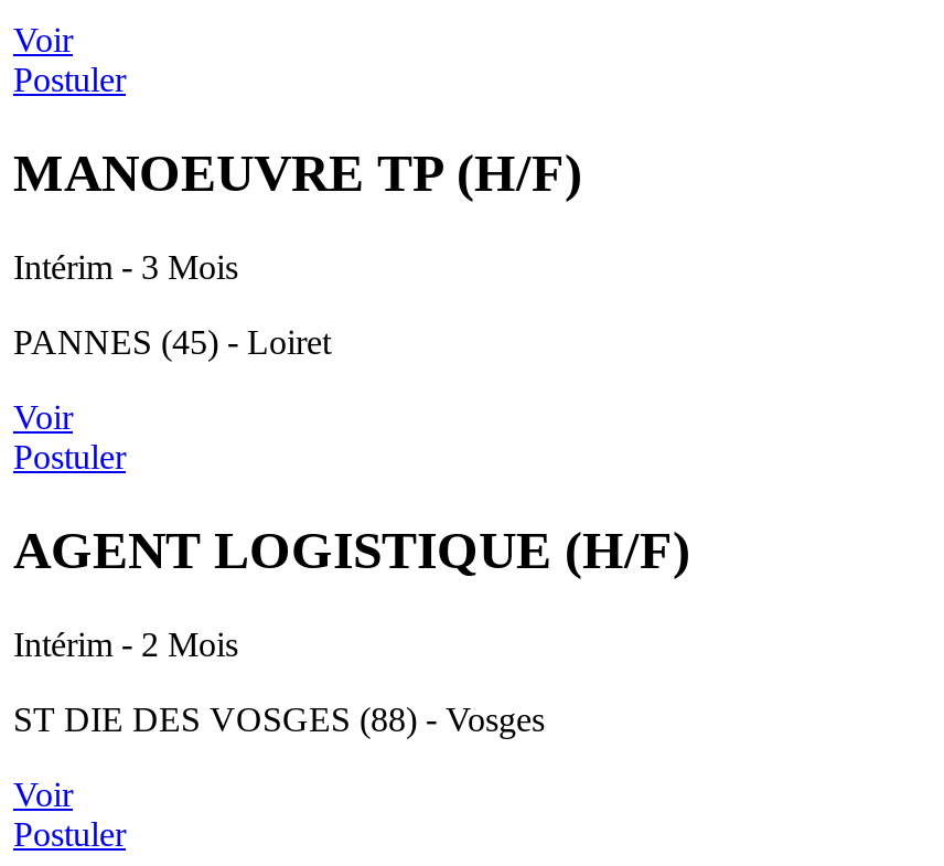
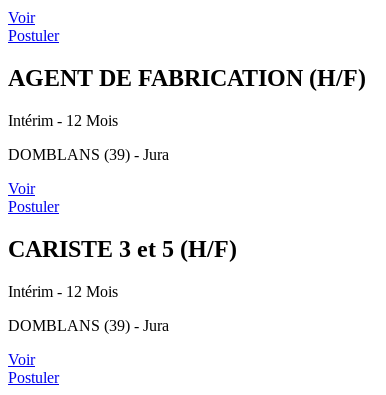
[13,145,582,202] MANOEUVRE TP (H/F) -> [8,65,366,91] AGENT DE FABRICATION (H/F)
[13,248,238,286] Intérim - 3 Mois -> [8,112,118,129] Intérim - 12 Mois
[13,323,331,361] PANNES (45) - Loiret -> [8,146,169,163] DOMBLANS (39) - Jura
[13,522,690,579] AGENT LOGISTIQUE (H/F) -> [8,236,237,262] CARISTE 3 et 5 (H/F)
[13,625,238,663] Intérim - 2 Mois -> [8,283,118,300] Intérim - 12 Mois
[13,700,545,738] ST DIE DES VOSGES (88) - Vosges -> [8,317,169,334] DOMBLANS (39) - Jura

